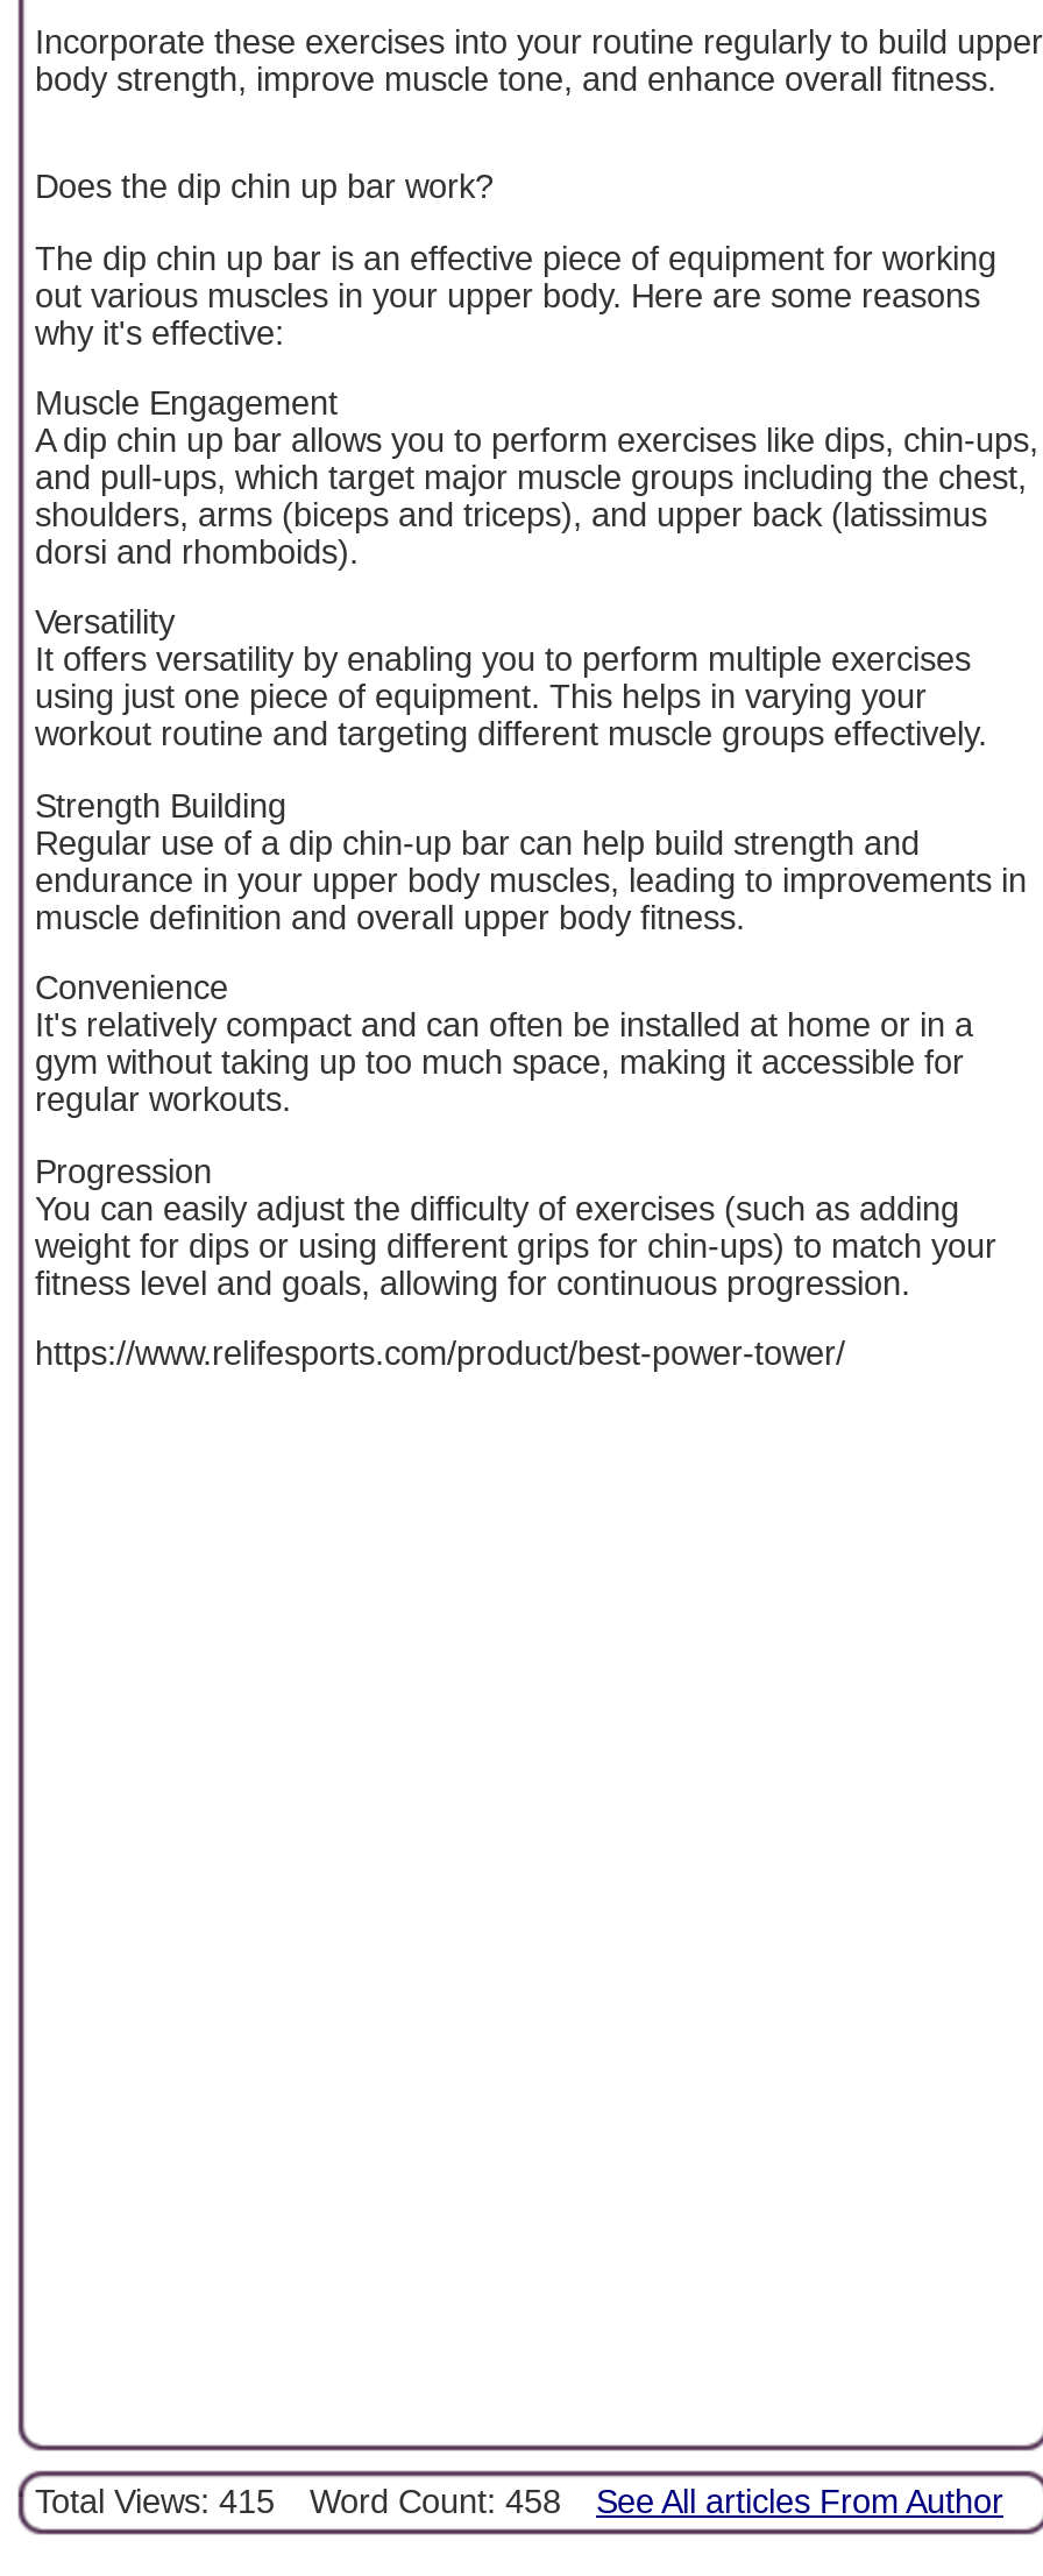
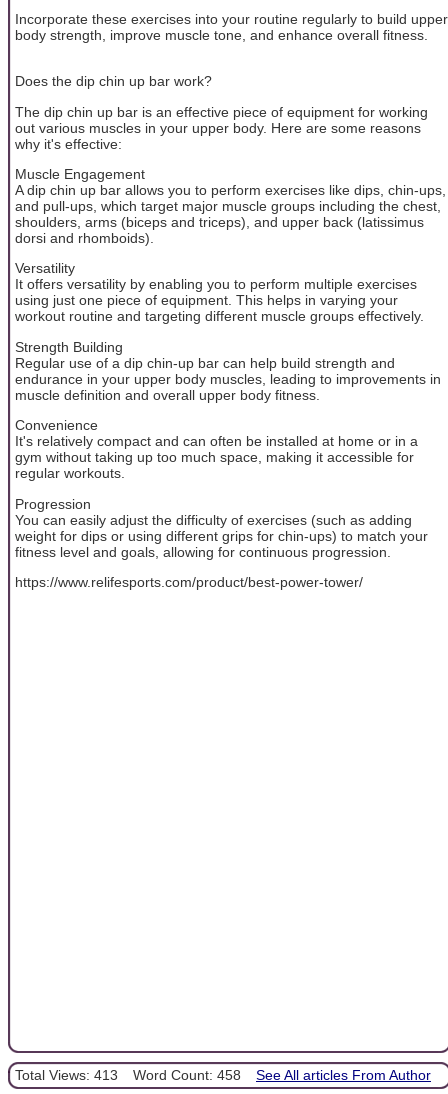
[35,2484,1003,2521] Total Views: 415 Word Count: 458 See All articles From Author -> [15,1067,431,1083] Total Views: 413 Word Count: 458 See All articles From Author

